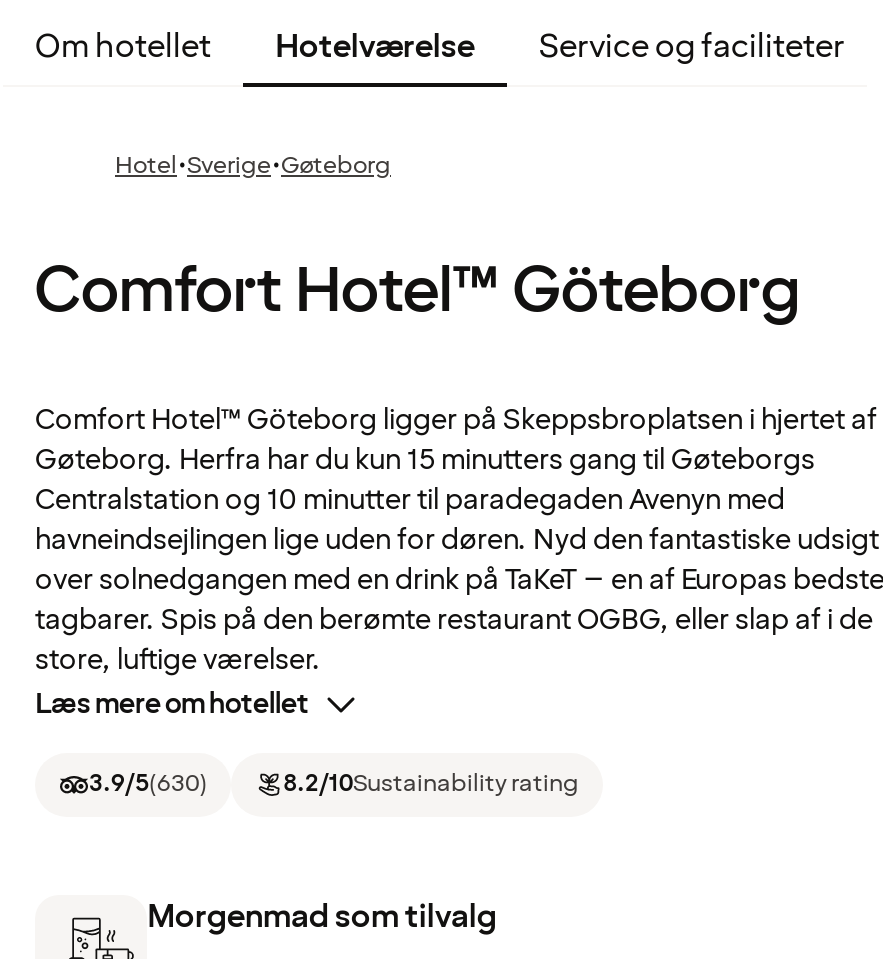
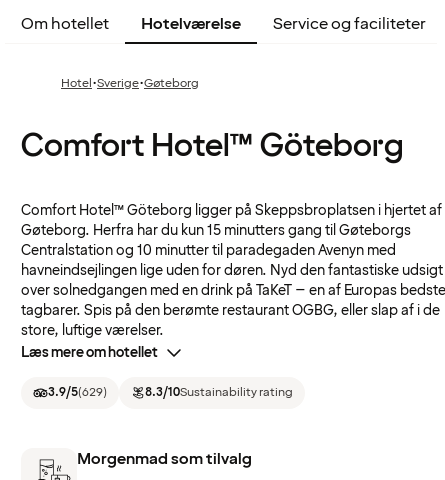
[89,768,207,802] 3.9/5(630) -> [48,384,107,401] 3.9/5(629)
[283,768,579,802] 8.2/10Sustainability rating -> [145,384,293,401] 8.3/10Sustainability rating

